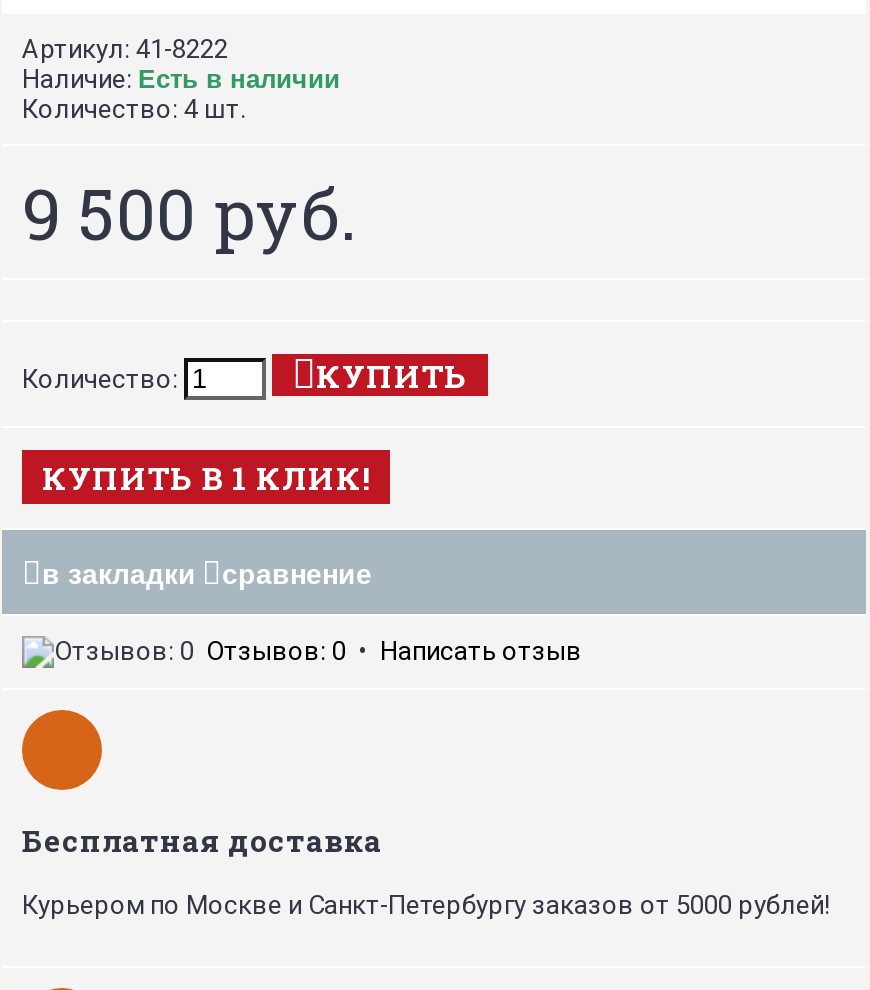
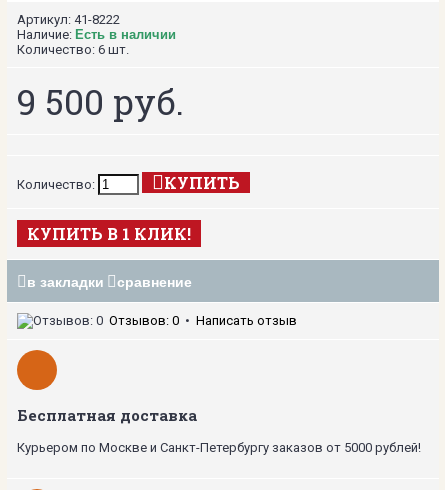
[22,94,246,124] Количество: 4 шт. -> [17,42,129,57] Количество: 6 шт.

